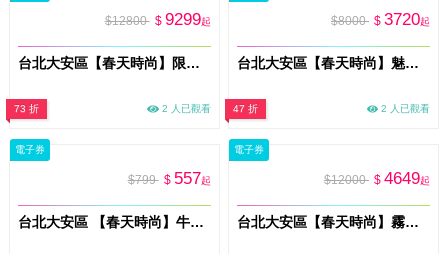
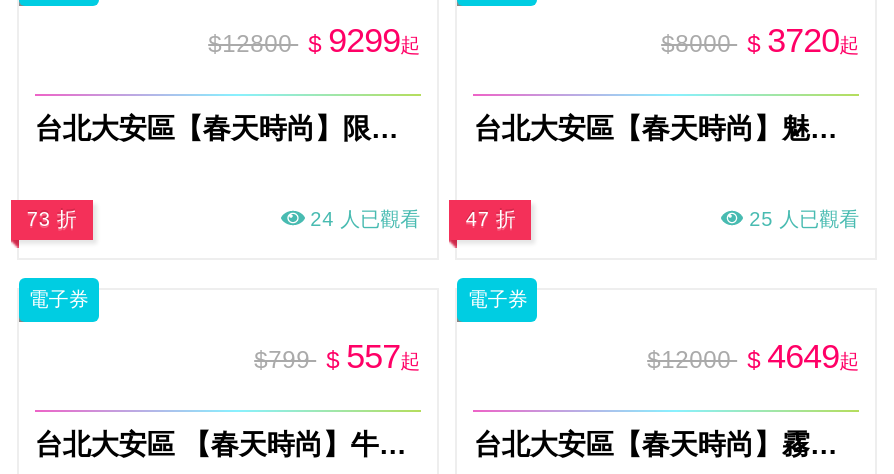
[159,103,211,114] 2 人已觀看 -> [304,207,420,229] 24 人已觀看
[378,103,430,114] 2 人已觀看 -> [743,207,859,229] 25 人已觀看

